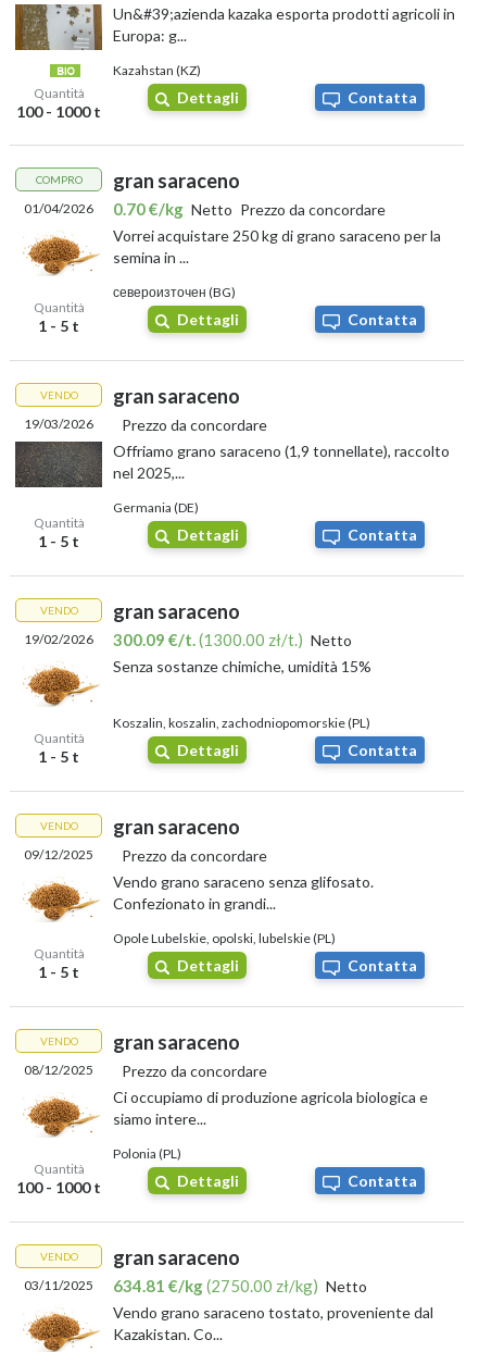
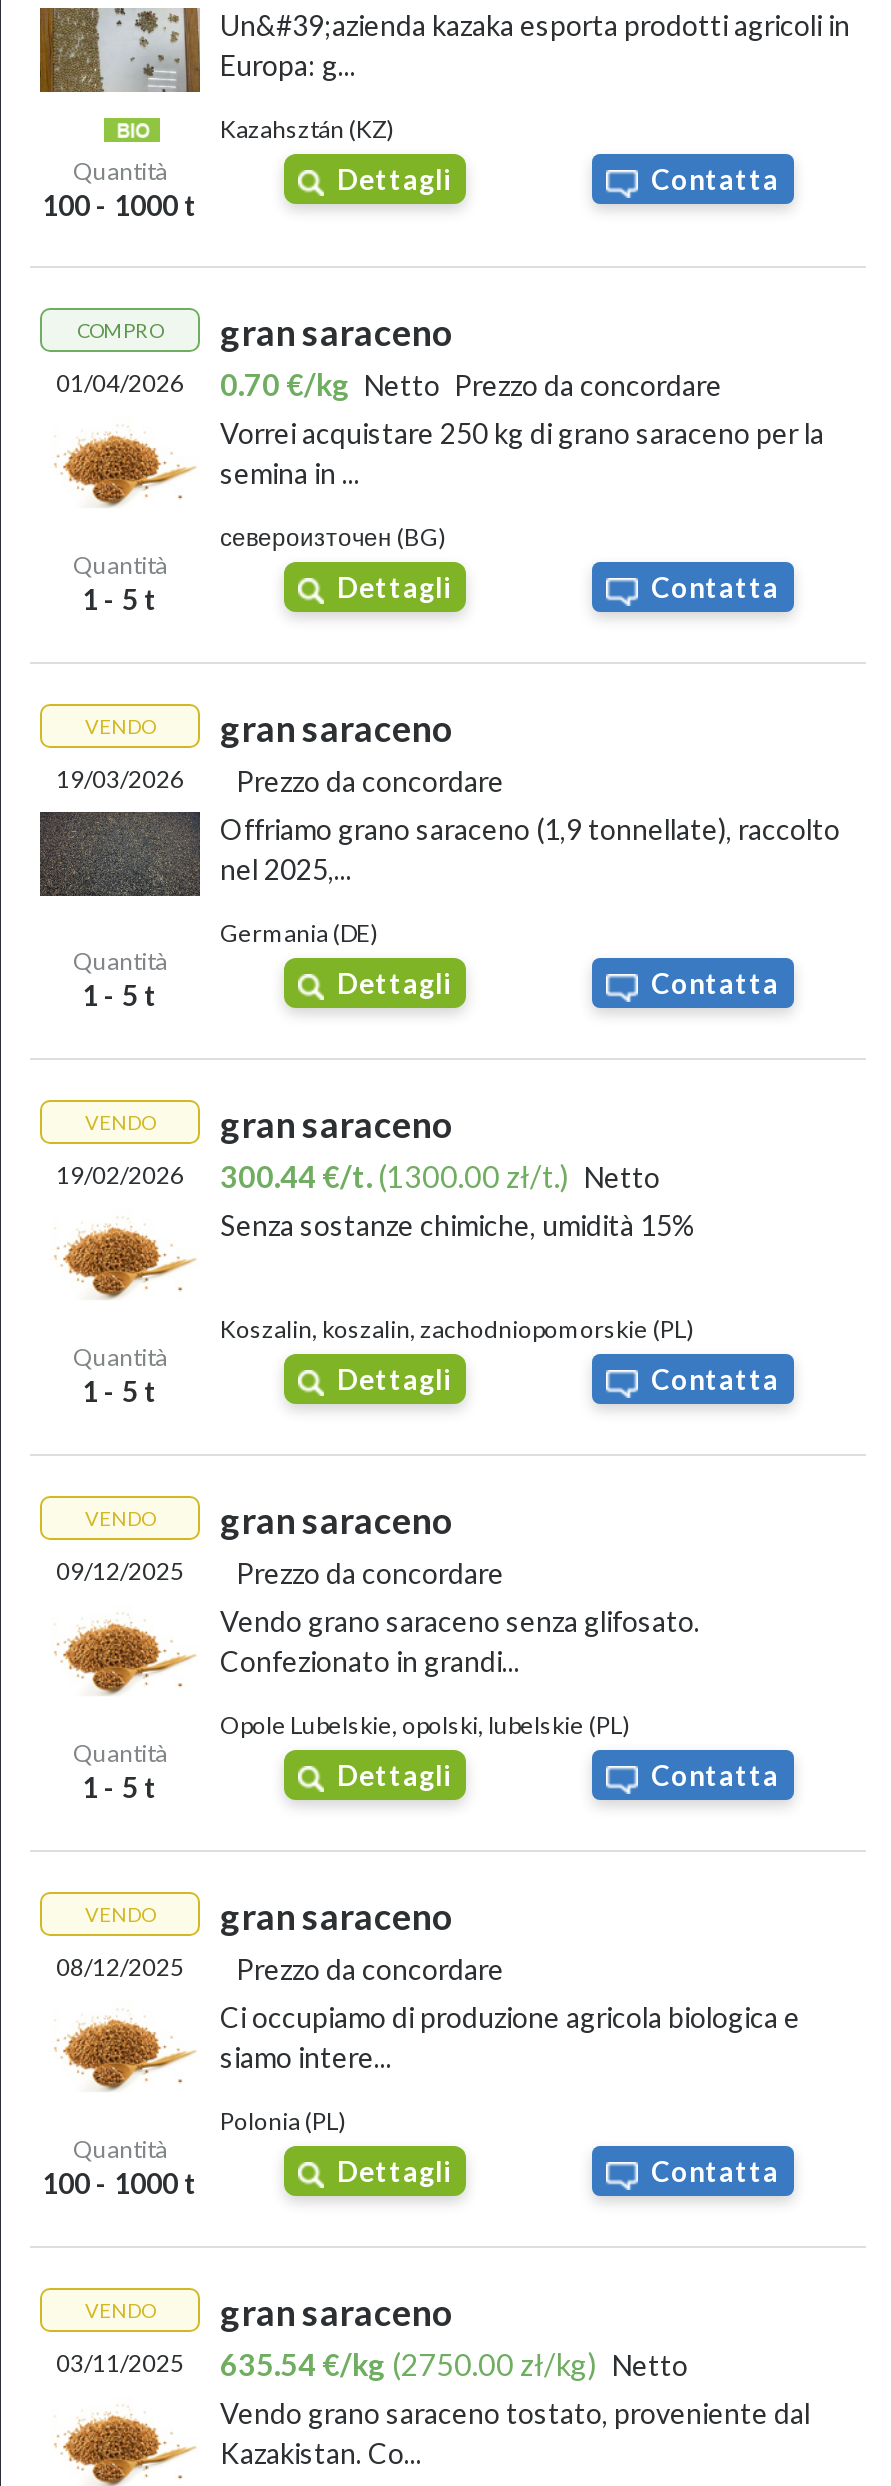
[113,62,201,78] Kazahstan (KZ) -> [220,114,394,144] Kazahsztán (KZ)
[24,630,352,649] 19/02/2026 300.09 €/t. (1300.00 zł/t.) Netto -> [56,1158,660,1194] 19/02/2026 300.44 €/t. (1300.00 zł/t.) Netto
[24,1276,367,1296] 03/11/2025 634.81 €/kg (2750.00 zł/kg) Netto -> [56,2346,688,2382] 03/11/2025 635.54 €/kg (2750.00 zł/kg) Netto

